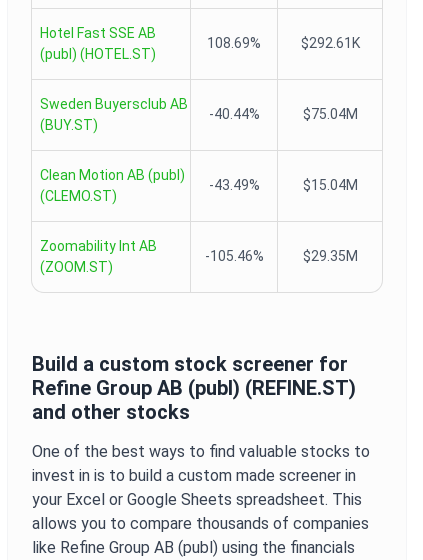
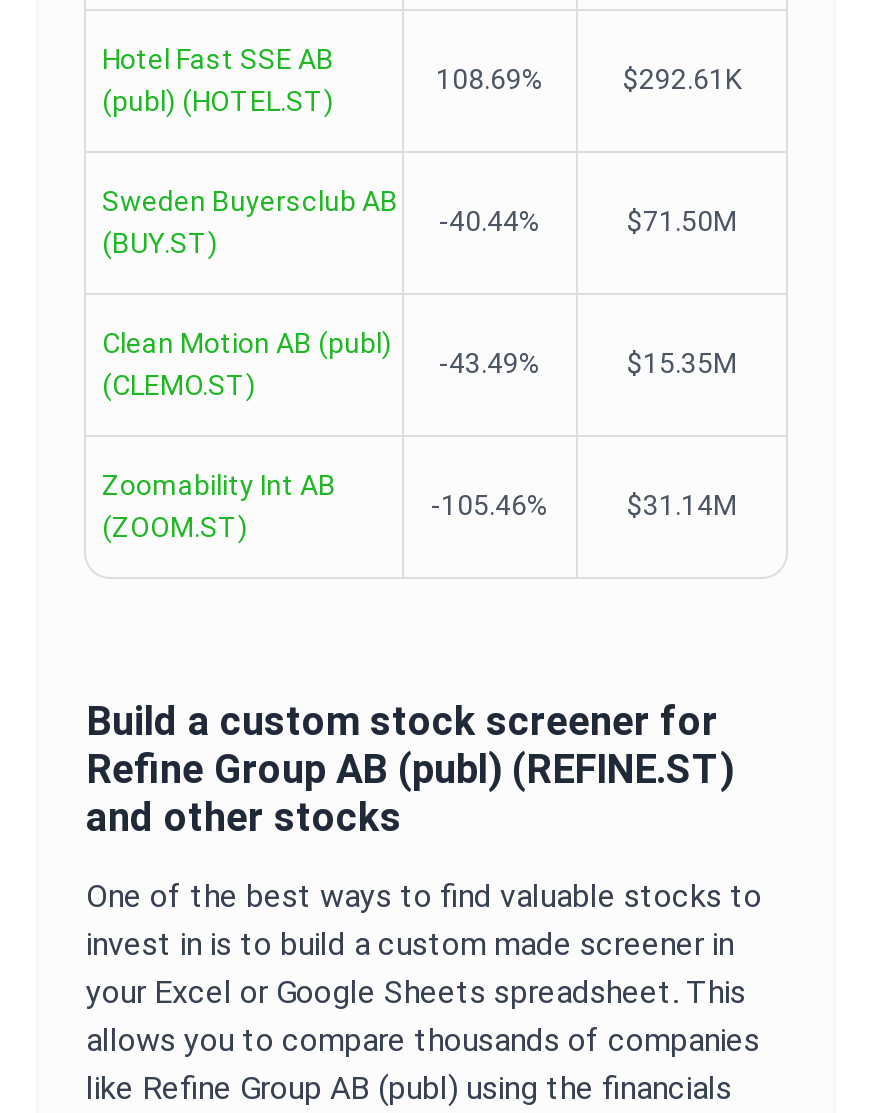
[302,106,357,122] $75.04M -> [627,205,737,237] $71.50M
[302,177,357,193] $15.04M -> [627,347,737,379] $15.35M
[302,248,357,264] $29.35M -> [627,489,737,521] $31.14M

